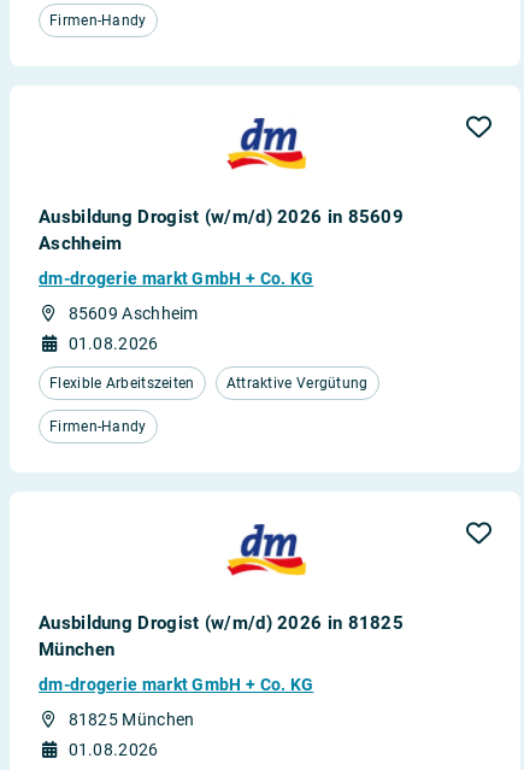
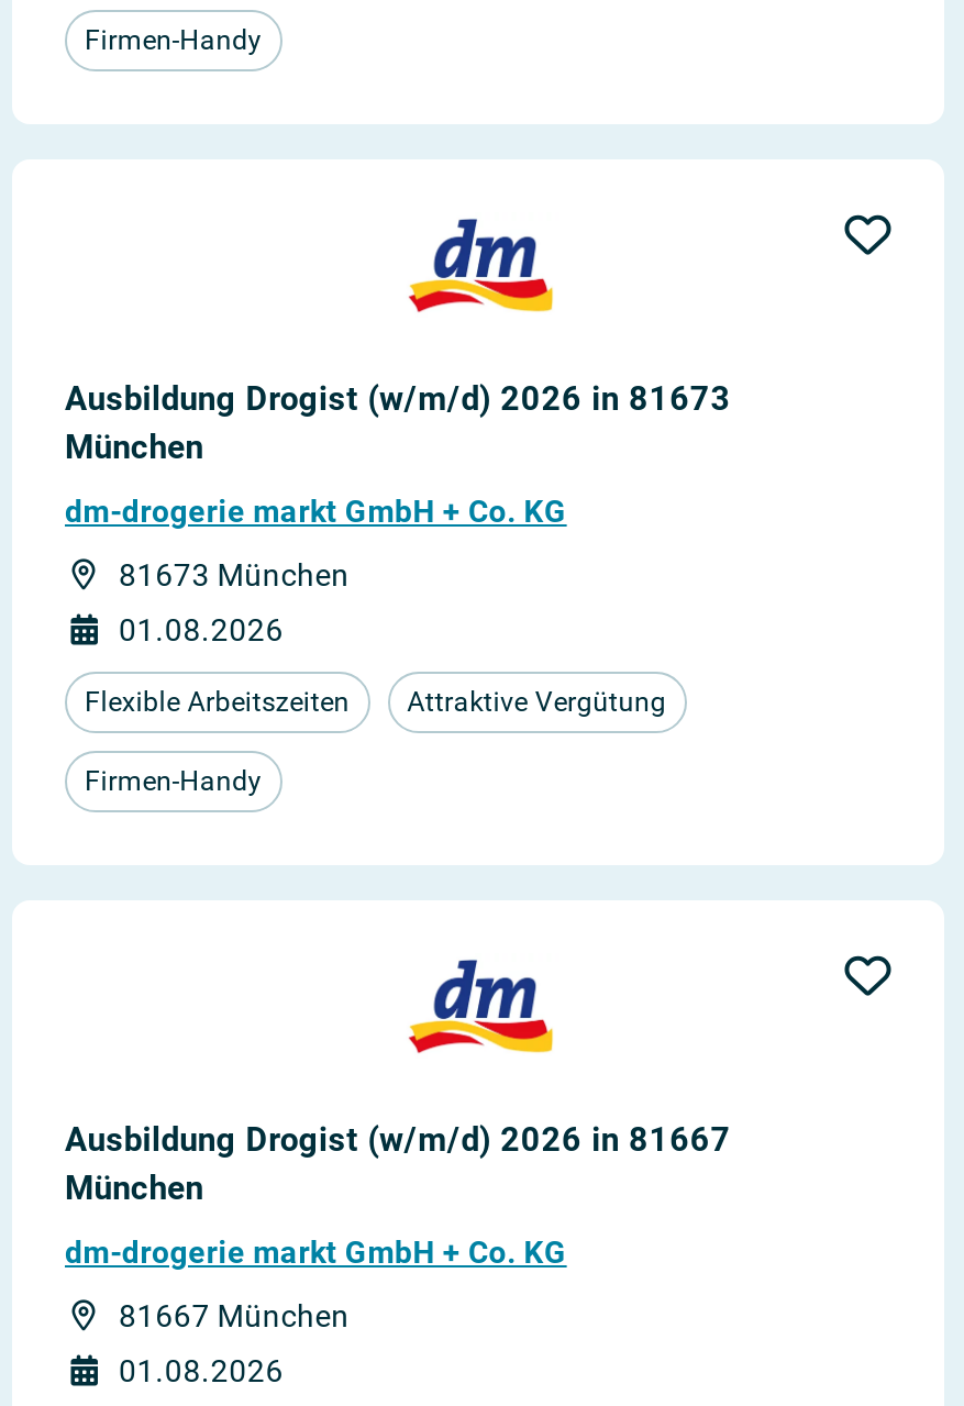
[39,206,404,254] Ausbildung Drogist (w/m/d) 2026 in 85609 | Aschheim -> [65,379,731,467] Ausbildung Drogist (w/m/d) 2026 in 81673 | München
[68,304,198,323] 85609 Aschheim -> [119,557,349,593] 81673 München
[39,612,404,634] Ausbildung Drogist (w/m/d) 2026 in 81825 -> [65,1120,731,1160] Ausbildung Drogist (w/m/d) 2026 in 81667
[68,710,194,729] 81825 München -> [119,1298,349,1333] 81667 München

